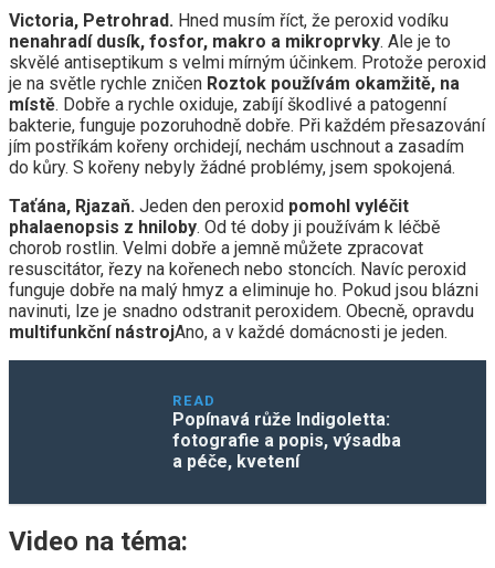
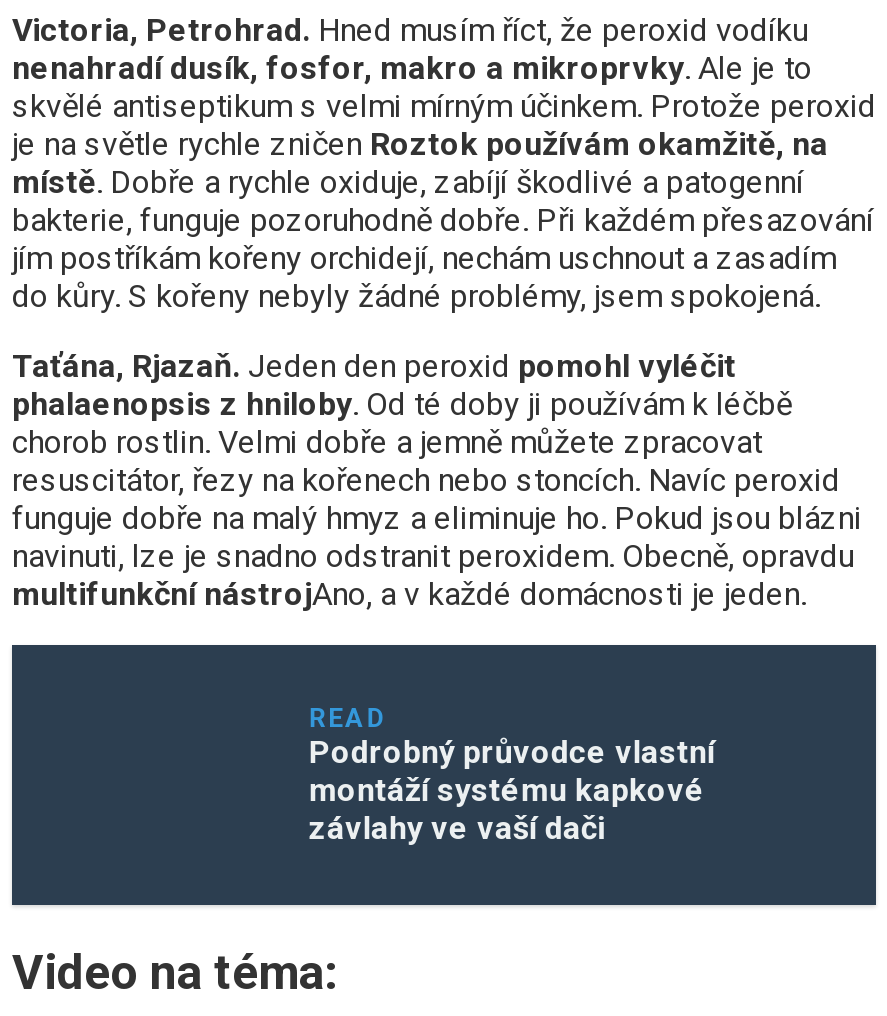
[173,409,402,472] Popínavá růže Indigoletta: | fotografie a popis, výsadba | a péče, kvetení -> [309,734,715,848] Podrobný průvodce vlastní | montáží systému kapkové | závlahy ve vaší dači

